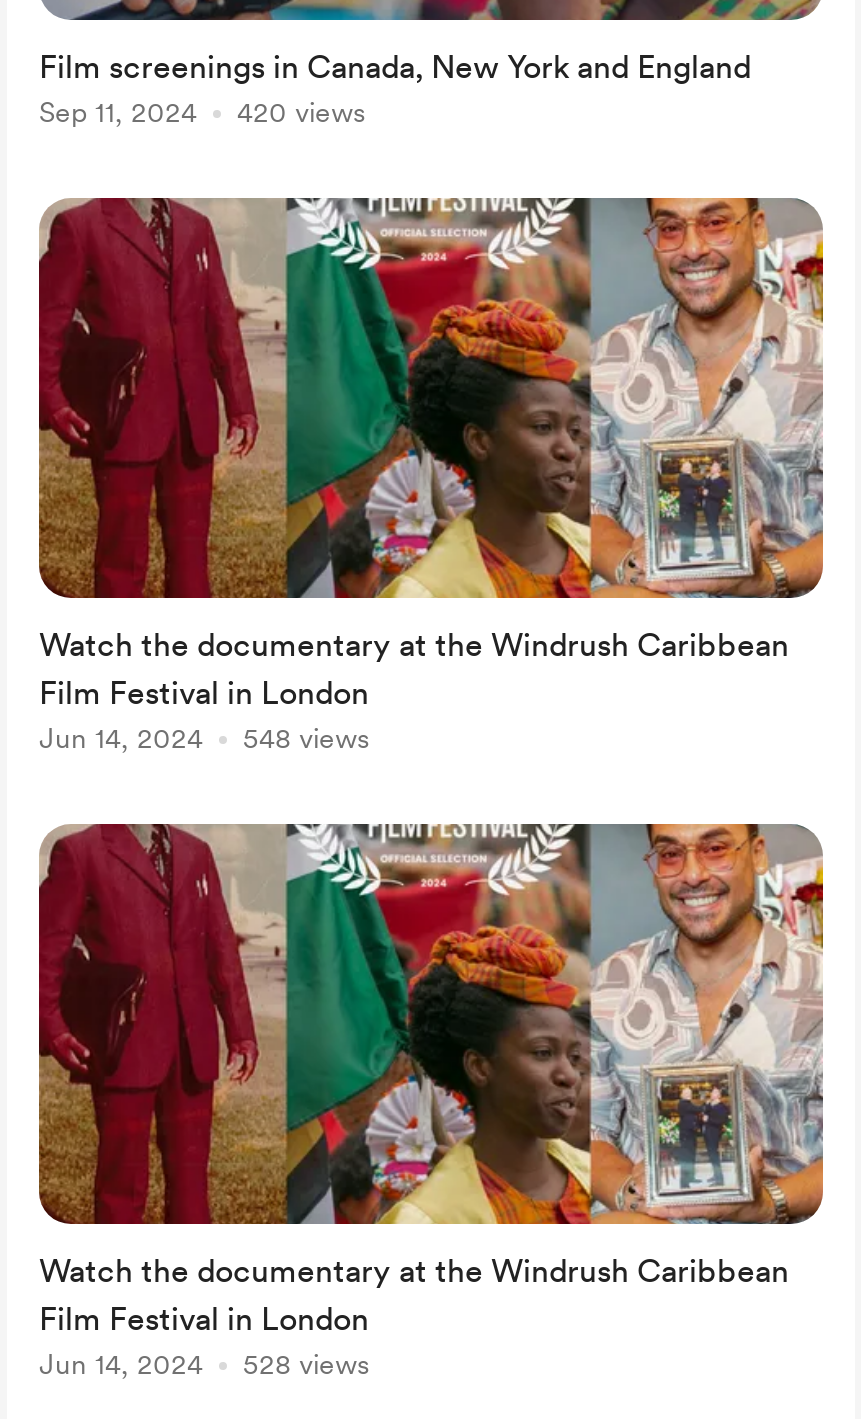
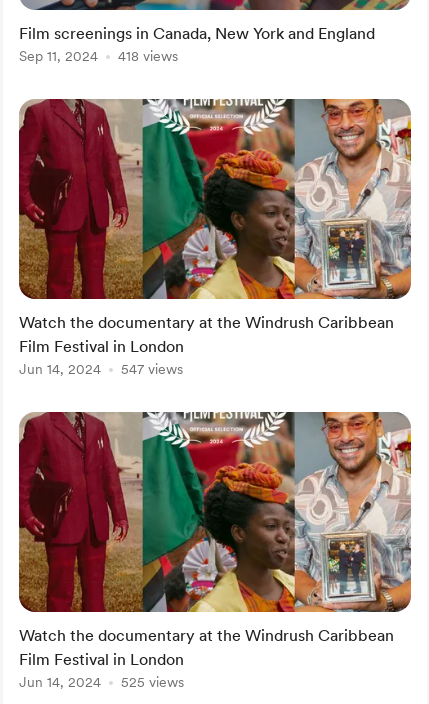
[39,96,365,128] Sep 11, 2024 420 views -> [19,48,178,64] Sep 11, 2024 418 views
[39,722,369,754] Jun 14, 2024 548 views -> [19,361,183,377] Jun 14, 2024 547 views
[39,1348,369,1380] Jun 14, 2024 528 views -> [19,674,184,690] Jun 14, 2024 525 views

